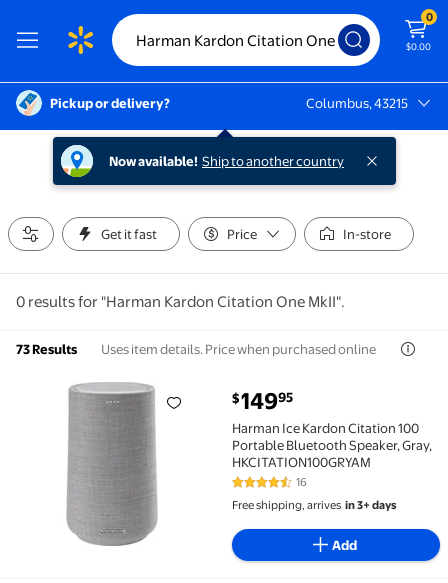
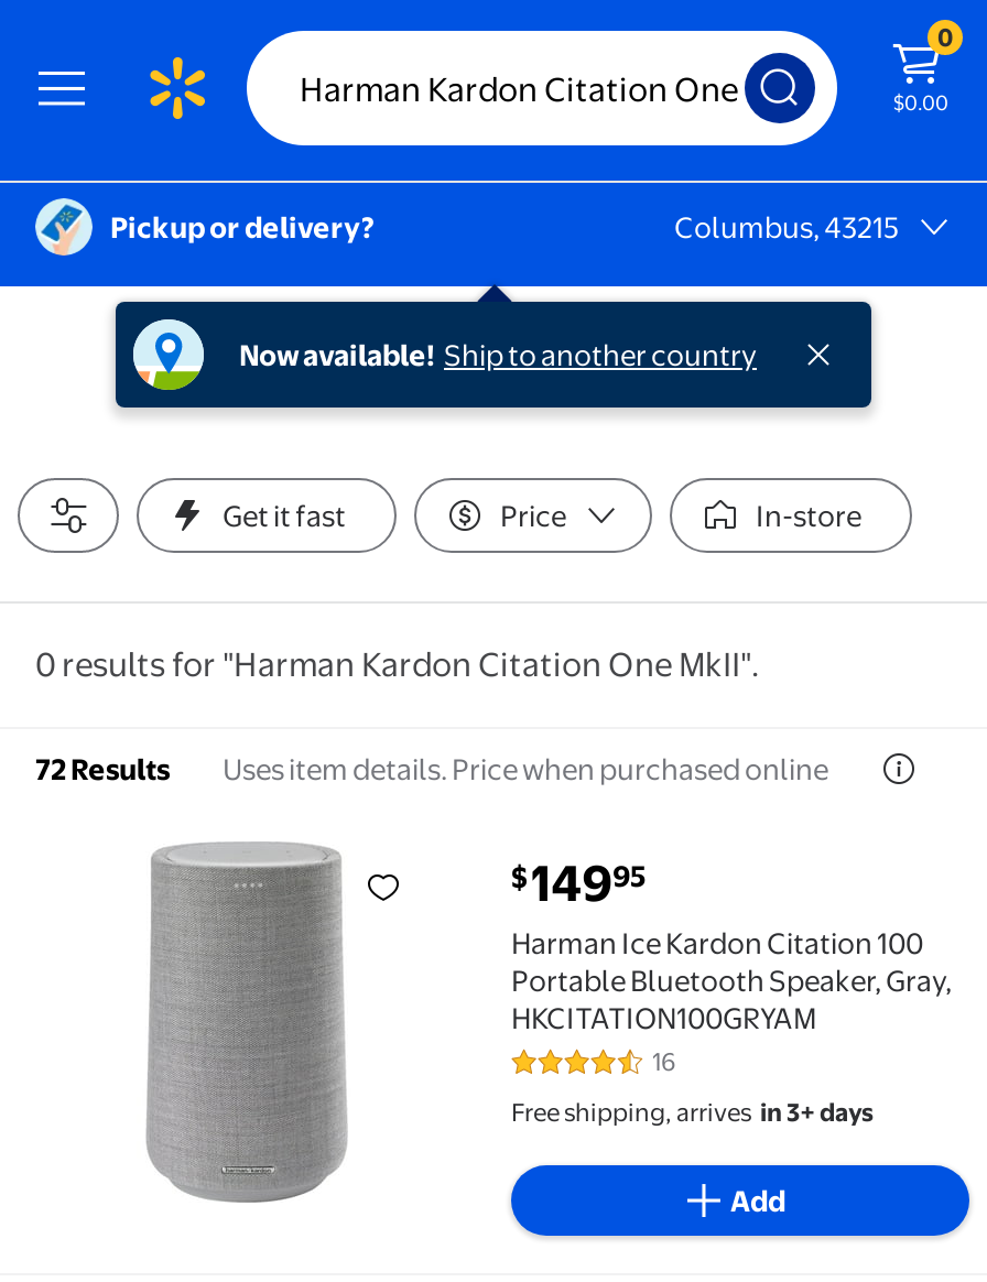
[16,340,376,357] 73 Results Uses item details. Price when purchased online -> [35,750,828,786] 72 Results Uses item details. Price when purchased online

